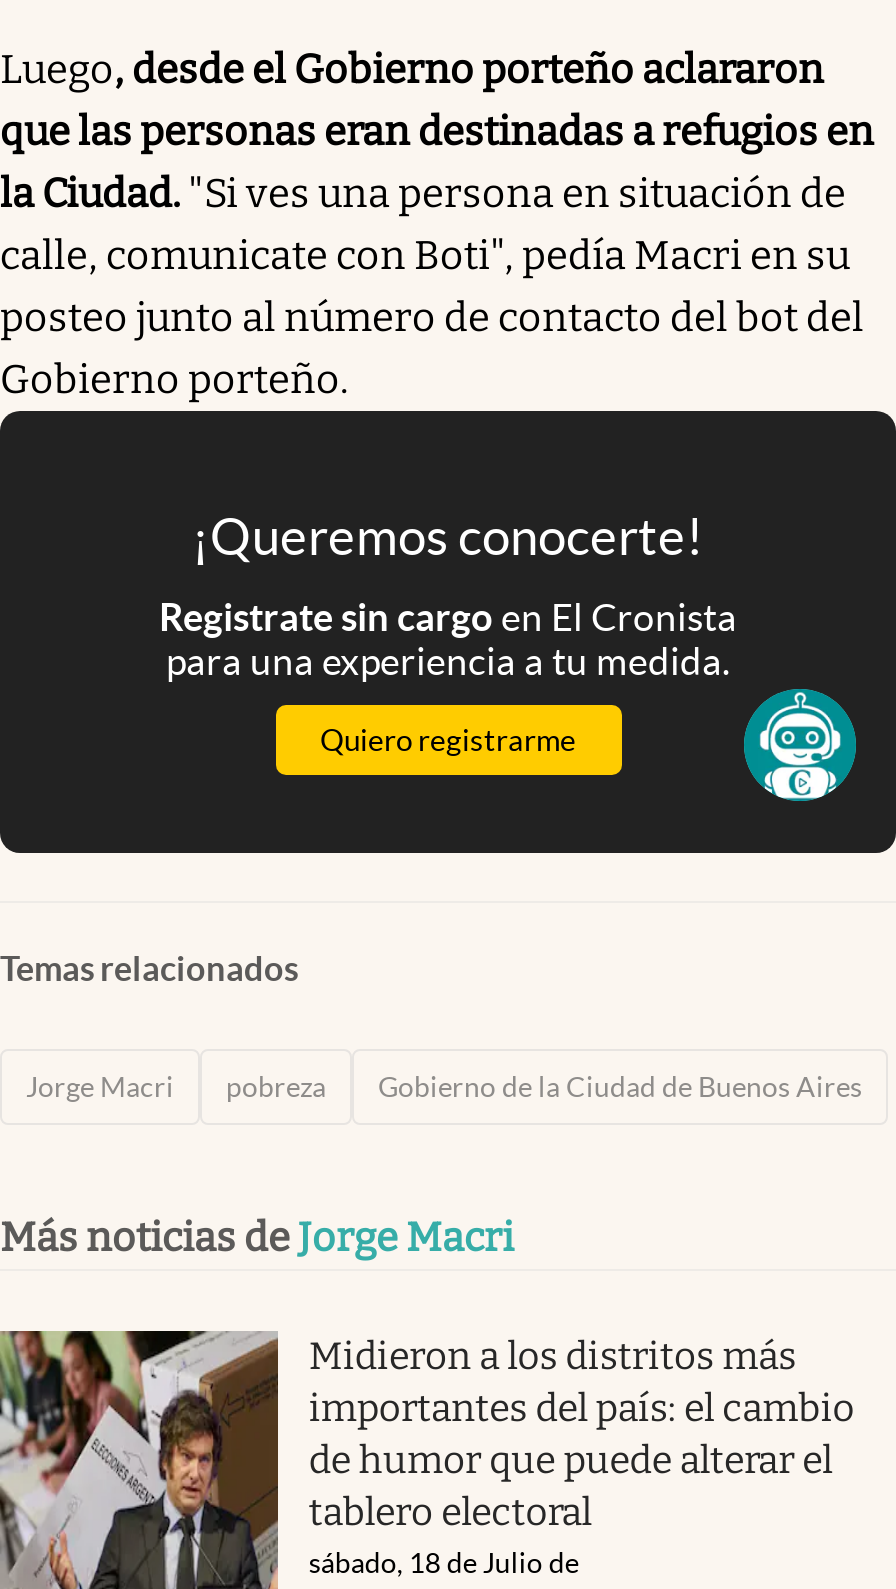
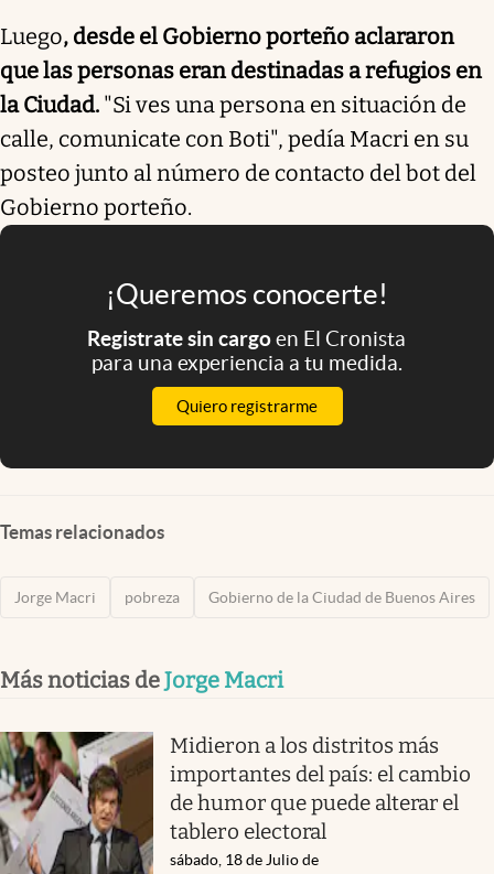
[742,687,858,803] [image] -> none

